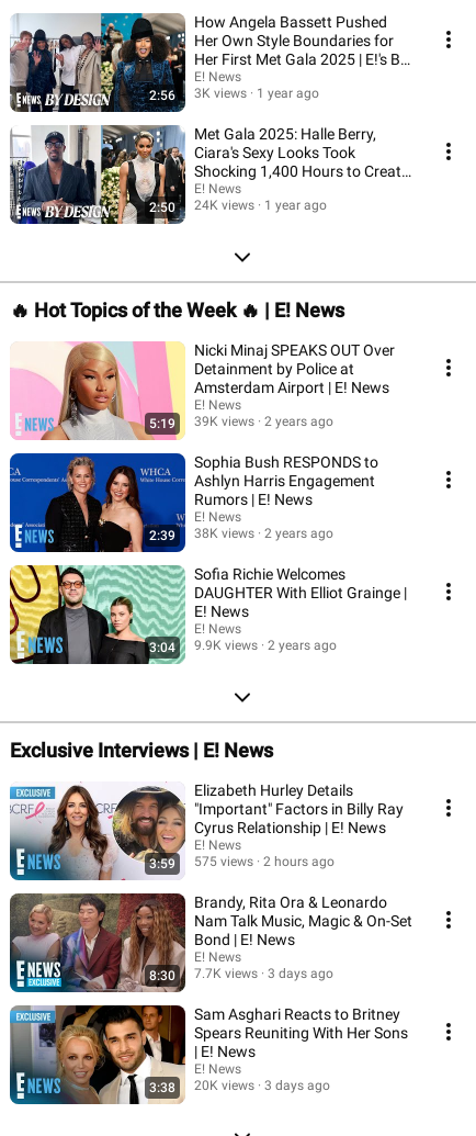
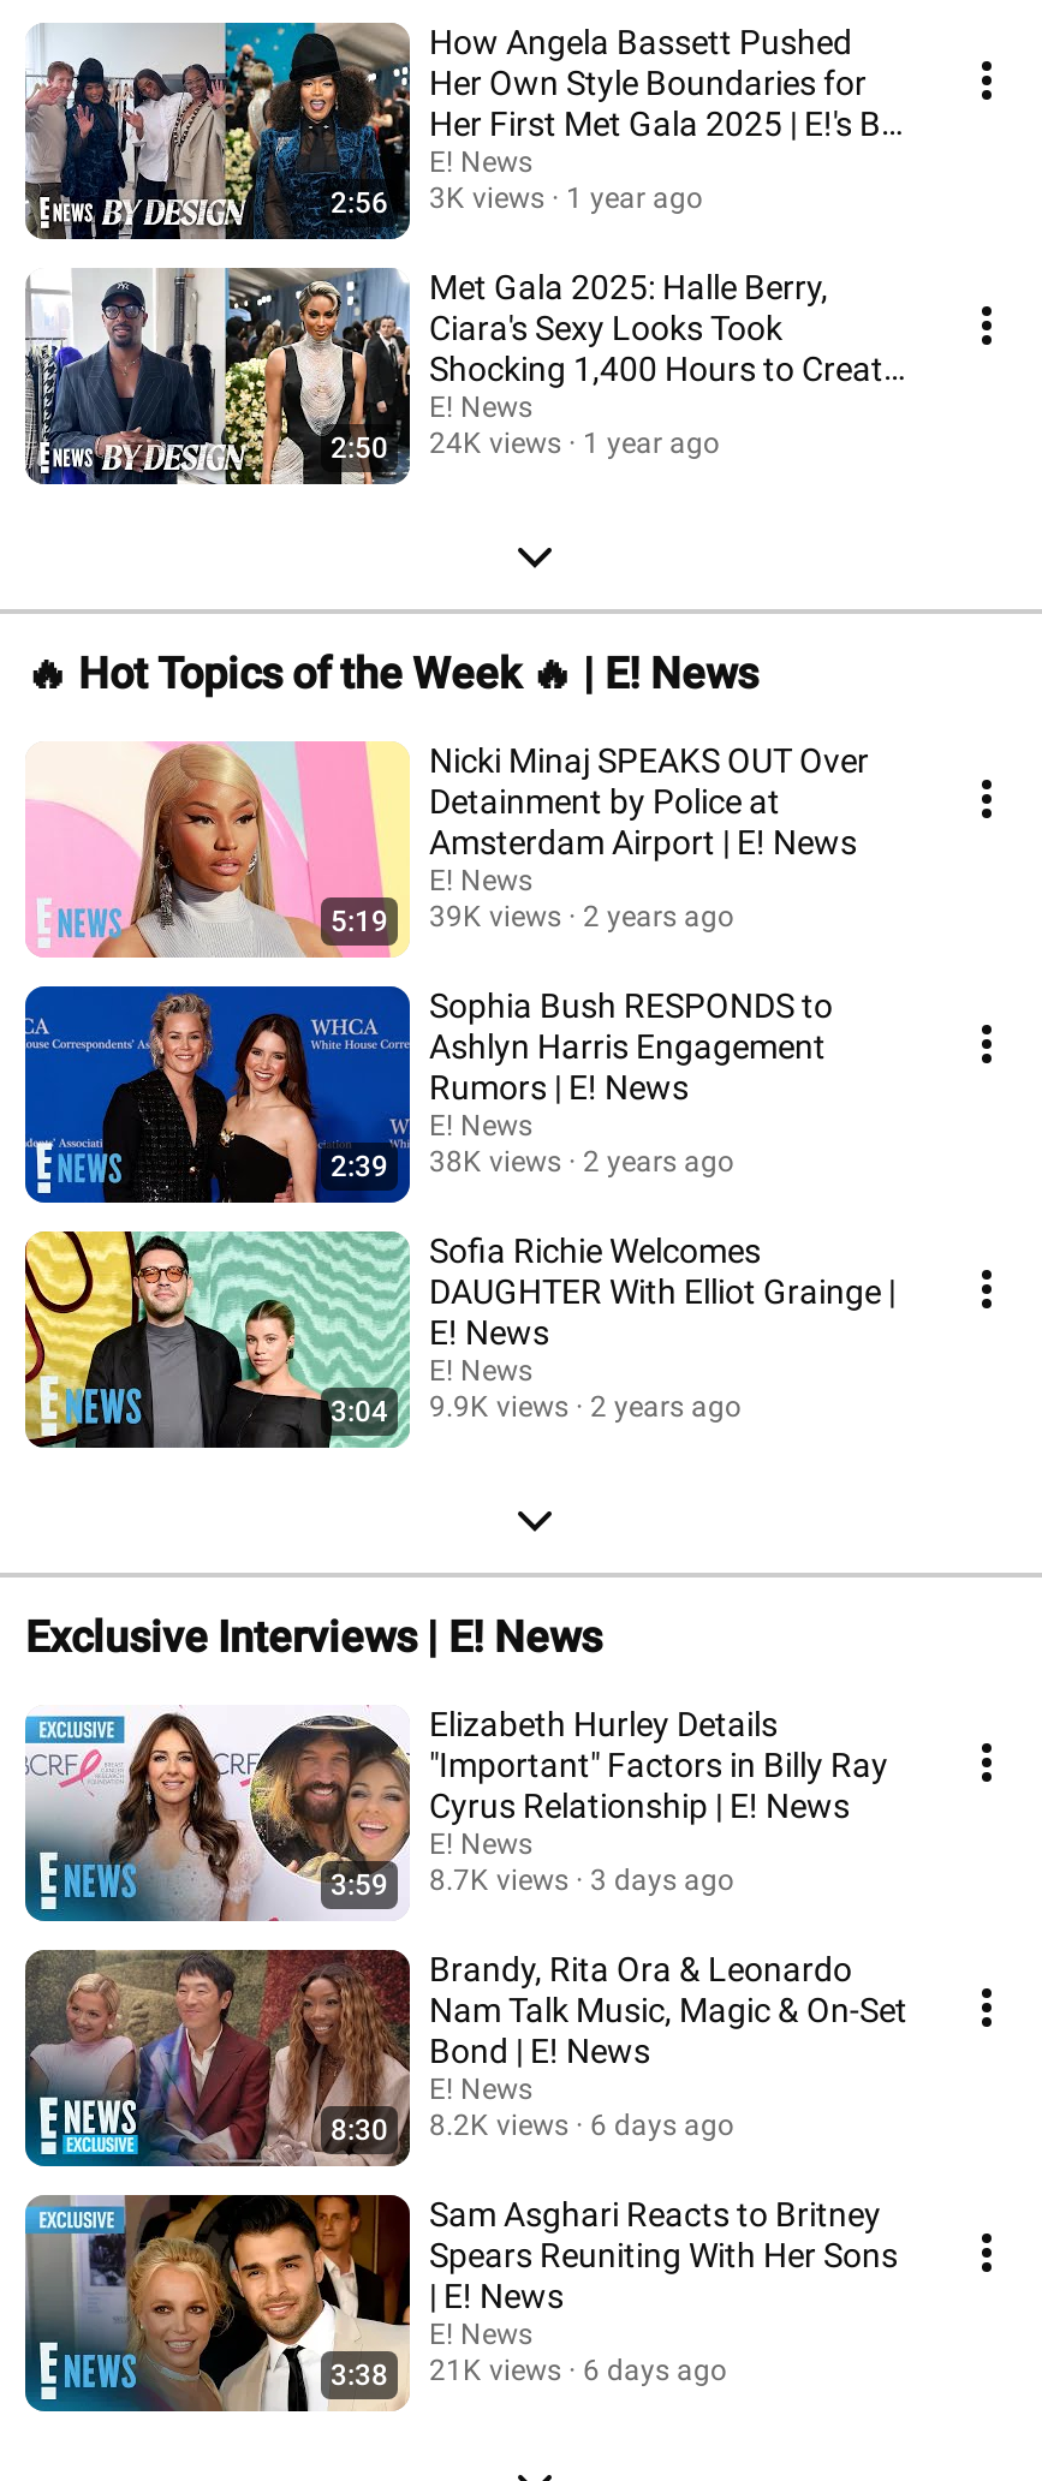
[194,853,253,869] 575 views -> [429,1862,568,1896] 8.7K views
[263,853,335,869] 2 hours ago -> [590,1862,734,1896] 3 days ago
[194,965,258,981] 7.7K views -> [429,2107,568,2141] 8.2K views
[268,965,333,981] 3 days ago -> [590,2107,734,2141] 6 days ago
[194,1077,254,1093] 20K views -> [429,2352,561,2386] 21K views
[264,1077,330,1093] 3 days ago -> [583,2352,727,2386] 6 days ago

